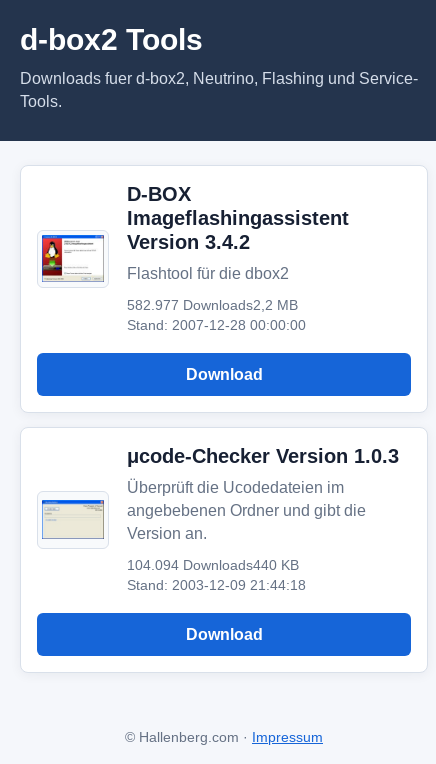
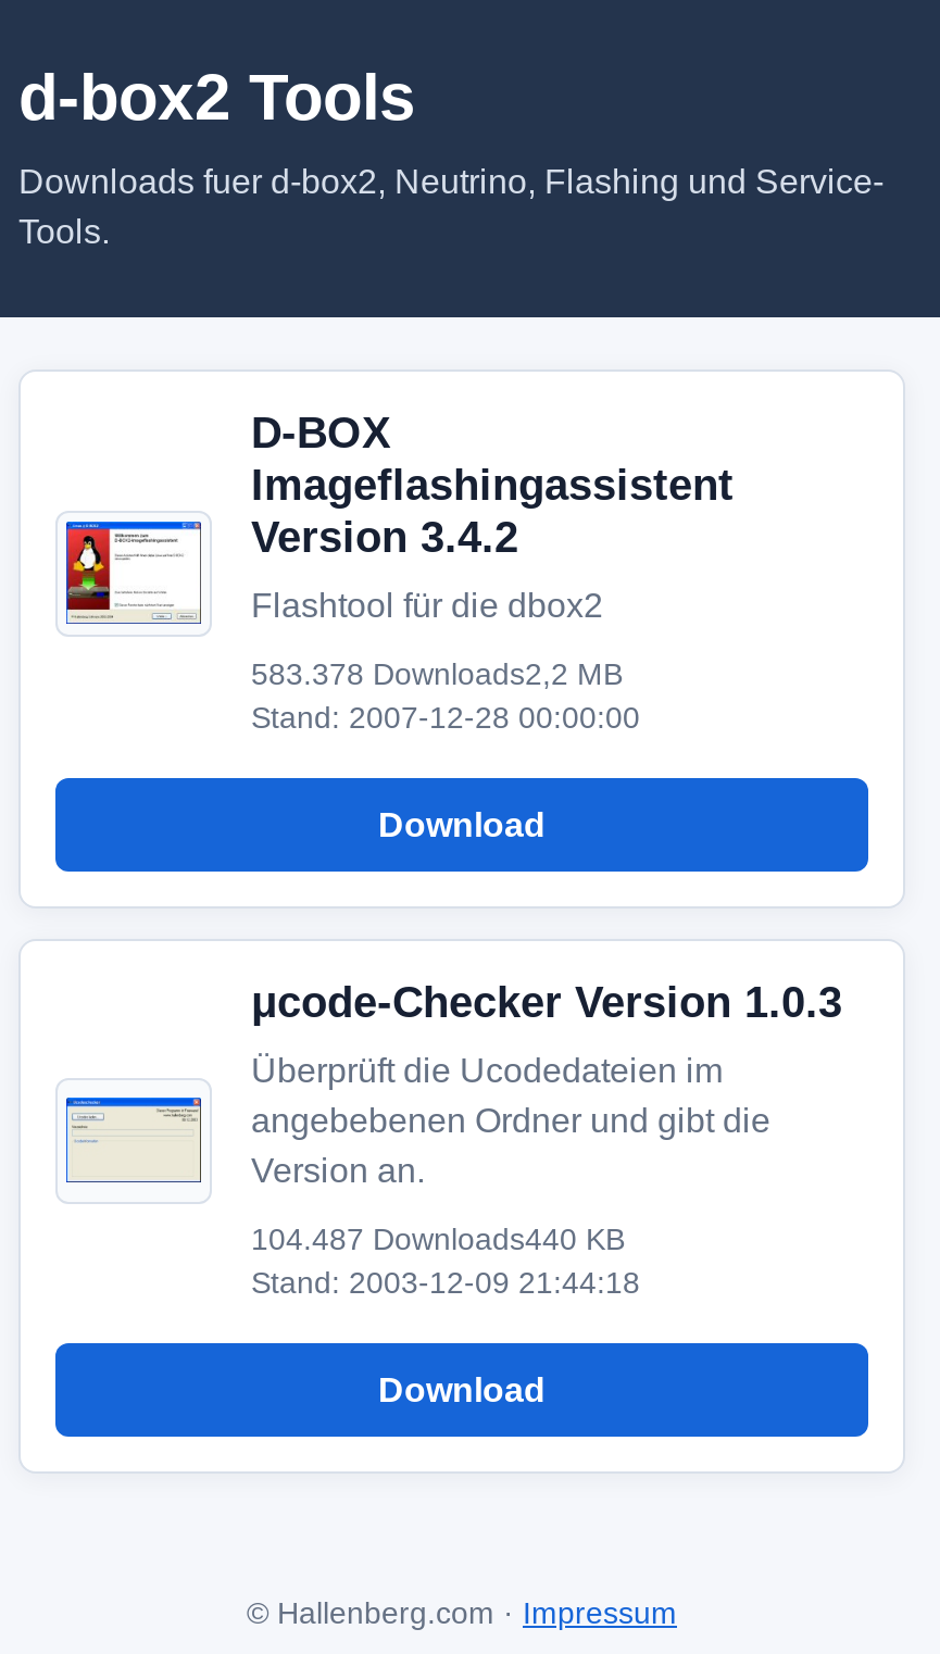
[127,297,298,313] 582.977 Downloads2,2 MB -> [251,656,623,691] 583.378 Downloads2,2 MB
[127,557,299,573] 104.094 Downloads440 KB -> [251,1221,625,1256] 104.487 Downloads440 KB

